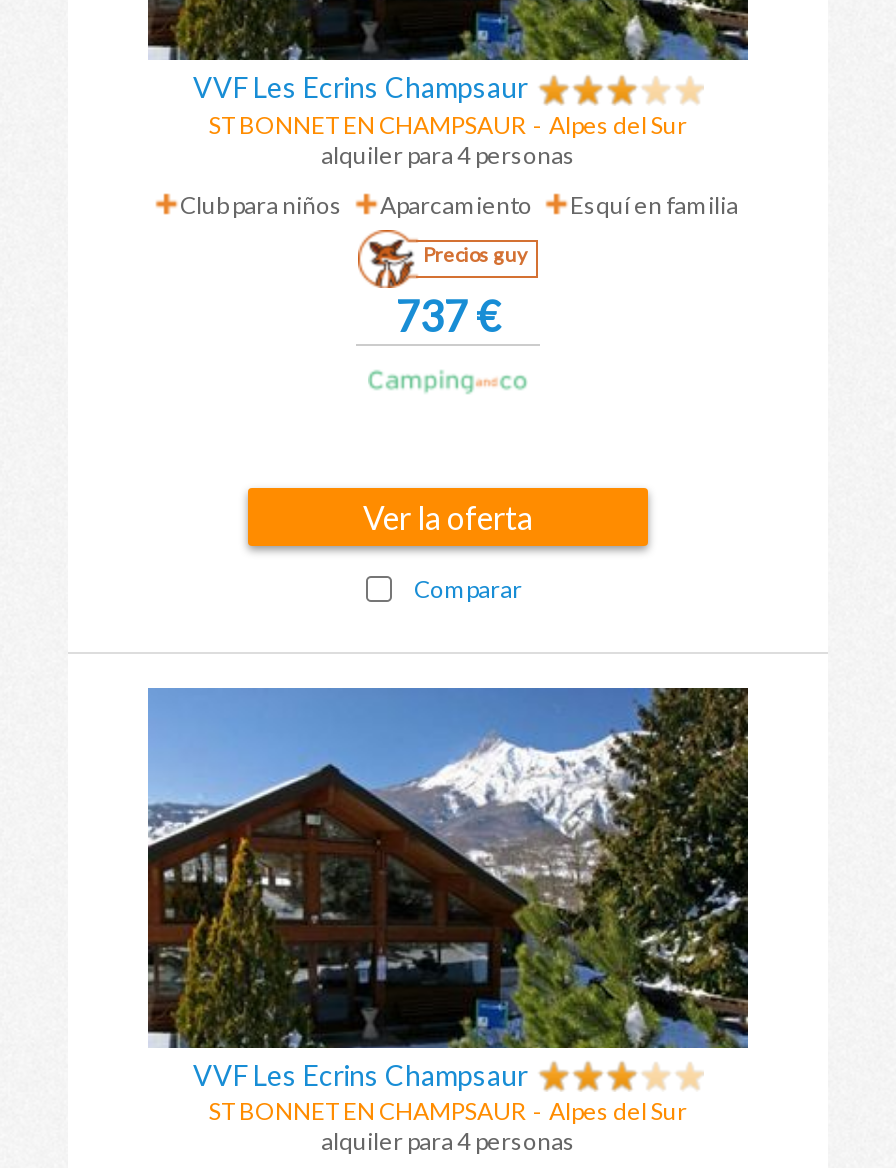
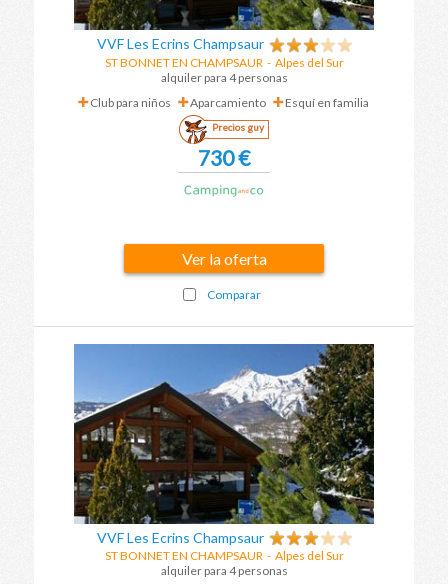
[396,290,500,340] 737 € -> [198,145,250,170] 730 €

